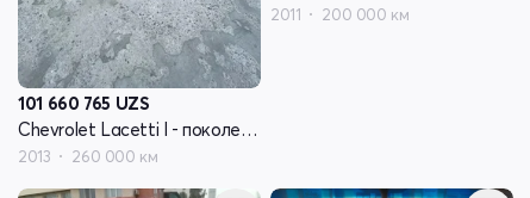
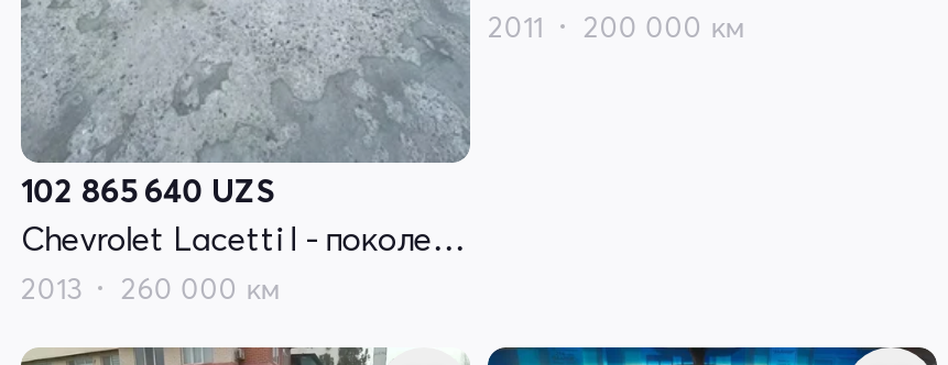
[18,92,149,114] 101 660 765 UZS -> [21,169,275,211] 102 865 640 UZS

